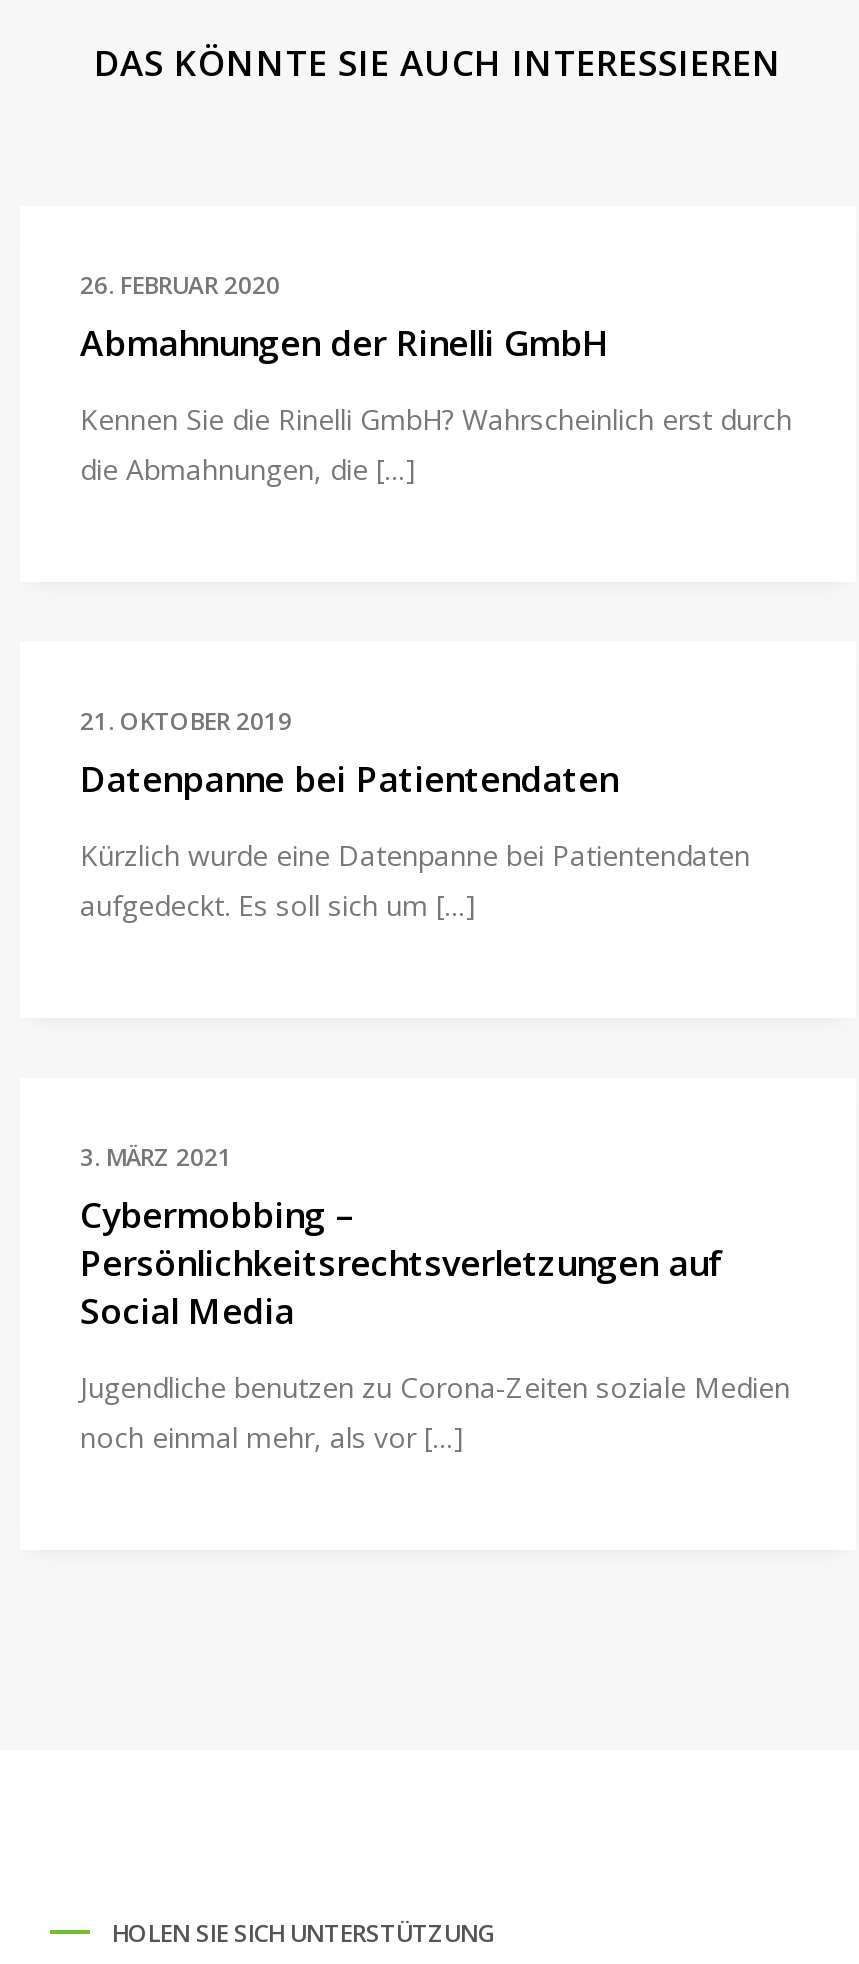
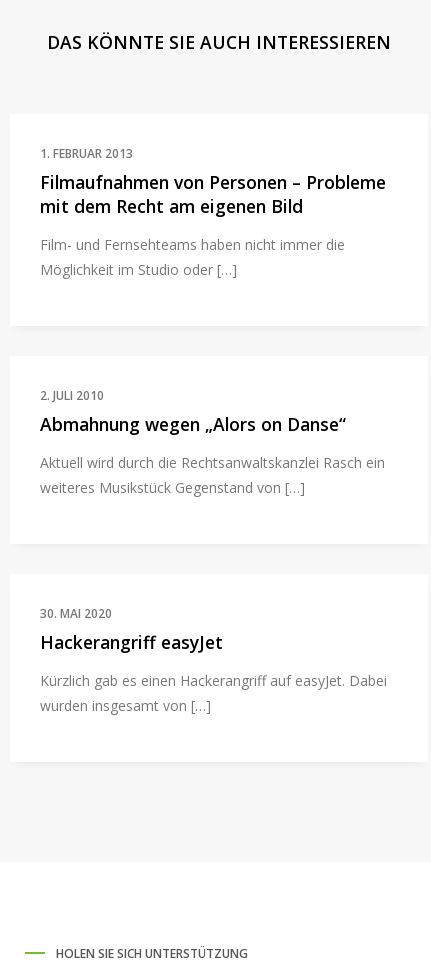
[80,268,610,366] 26. FEBRUAR 2020 | Abmahnungen der Rinelli GmbH -> [40,145,386,218] 1. FEBRUAR 2013 | Filmaufnahmen von Personen – Probleme | mit dem Recht am eigenen Bild
[80,400,792,488] Kennen Sie die Rinelli GmbH? Wahrscheinlich erst durch | die Abmahnungen, die […] -> [40,235,345,279] Film- und Fernsehteams haben nicht immer die | Möglichkeit im Studio oder […]
[80,704,618,802] 21. OKTOBER 2019 | Datenpanne bei Patientendaten -> [40,387,346,436] 2. JULI 2010 | Abmahnung wegen „Alors on Danse“
[80,836,750,924] Kürzlich wurde eine Datenpanne bei Patientendaten | aufgedeckt. Es soll sich um […] -> [40,453,385,497] Aktuell wird durch die Rechtsanwaltskanzlei Rasch ein | weiteres Musikstück Gegenstand von […]
[80,1140,724,1334] 3. MÄRZ 2021 | Cybermobbing – | Persönlichkeitsrechtsverletzungen auf | Social Media -> [40,605,223,654] 30. MAI 2020 | Hackerangriff easyJet
[80,1368,790,1456] Jugendliche benutzen zu Corona-Zeiten soziale Medien | noch einmal mehr, als vor […] -> [40,671,387,715] Kürzlich gab es einen Hackerangriff auf easyJet. Dabei | wurden insgesamt von […]

